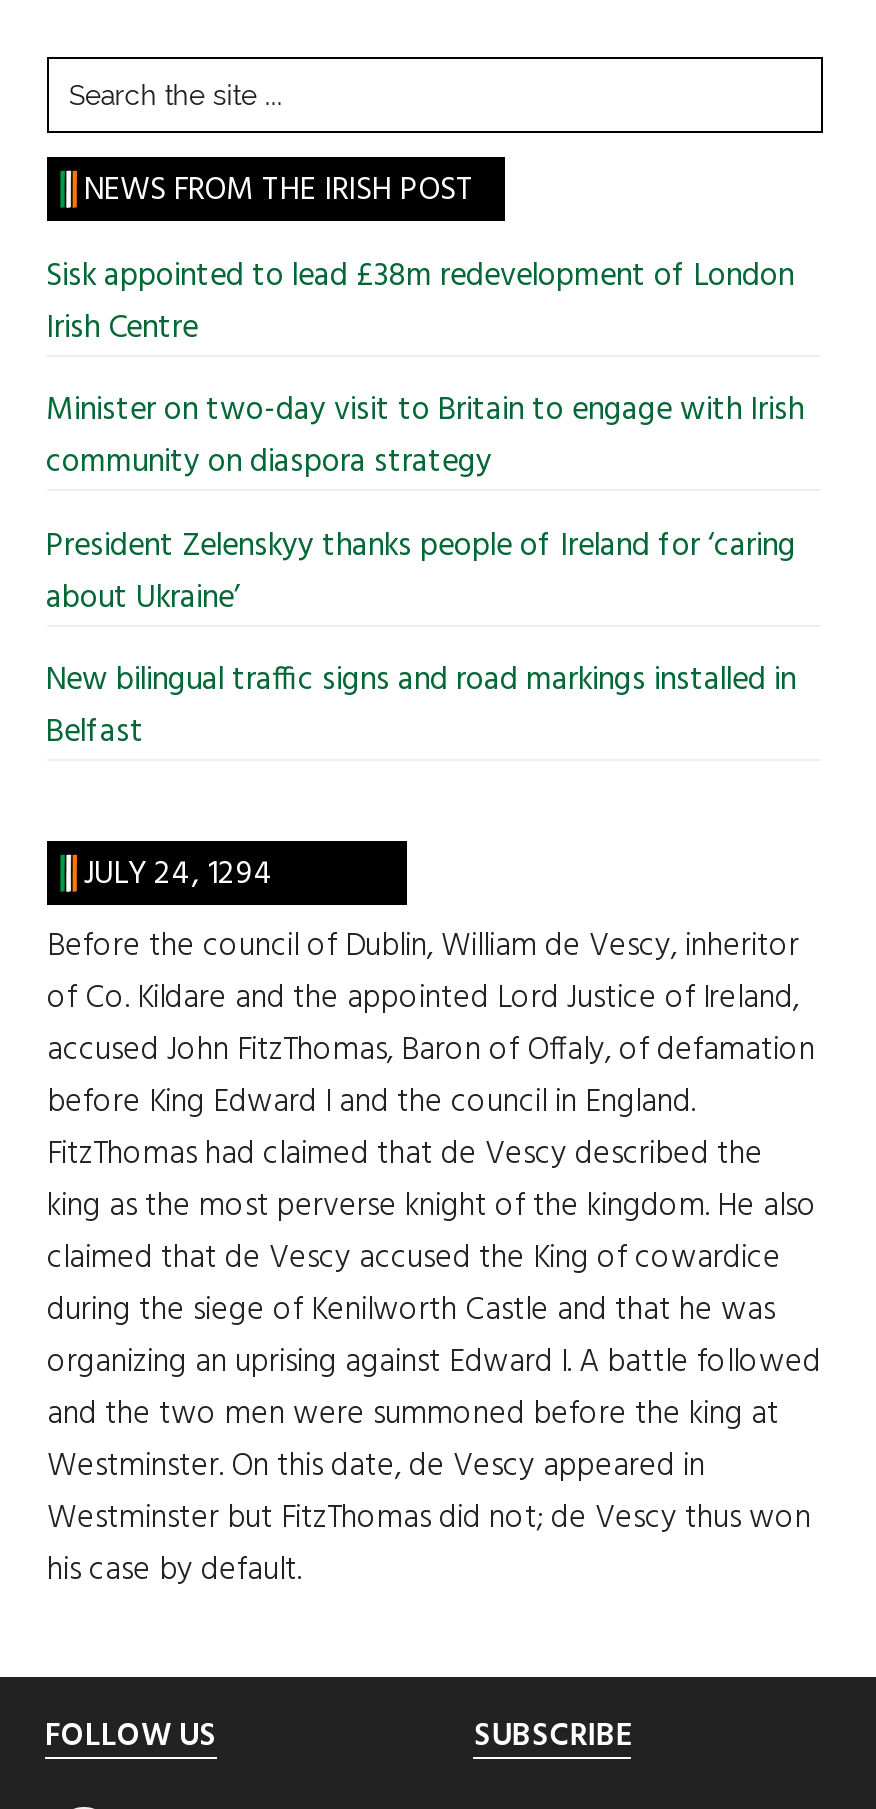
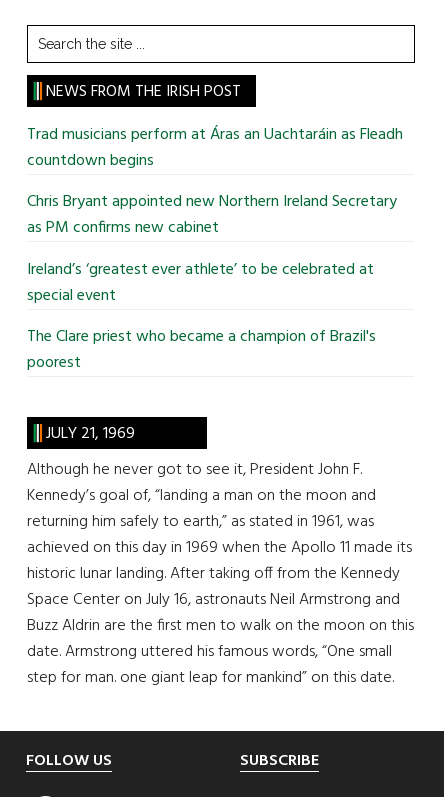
[46,251,794,355] Sisk appointed to lead £38m redevelopment of London | Irish Centre -> [26,122,402,174] Trad musicians perform at Áras an Uachtaráin as Fleadh | countdown begins
[46,386,804,490] Minister on two-day visit to Britain to engage with Irish | community on diaspora strategy -> [26,189,396,241] Chris Bryant appointed new Northern Ireland Secretary | as PM confirms new cabinet
[46,521,796,625] President Zelenskyy thanks people of Ireland for ‘caring | about Ukraine’ -> [26,257,373,309] Ireland’s ‘greatest ever athlete’ to be celebrated at | special event
[46,656,796,760] New bilingual traffic signs and road markings installed in | Belfast -> [26,324,375,376] The Clare priest who became a champion of Brazil's | poorest
[47,850,821,1598] JULY 24, 1294 | Before the council of Dublin, William de Vescy, inheritor | of Co. Kildare and the appointed Lord Justice of Ireland, | accused John FitzThomas, Baron of Offaly, of defamation | before King Edward I and the council in England. | FitzThomas had claimed that de Vescy described the | king as the most perverse knight of the kingdom. He also | claimed that de Vescy accused the King of cowardice | during the siege of Kenilworth Castle and that he was | organizing an uprising against Edward I. A battle followed | and the two men were summoned before the king at | Westminster. On this date, de Vescy appeared in | Westminster but FitzThomas did not; de Vescy thus won | his case by default. -> [27,421,414,691] JULY 21, 1969 | Although he never got to see it, President John F. | Kennedy’s goal of, “landing a man on the moon and | returning him safely to earth,” as stated in 1961, was | achieved on this day in 1969 when the Apollo 11 made its | historic lunar landing. After taking off from the Kennedy | Space Center on July 16, astronauts Neil Armstrong and | Buzz Aldrin are the first men to walk on the moon on this | date. Armstrong uttered his famous words, “One small | step for man. one giant leap for mankind” on this date.

